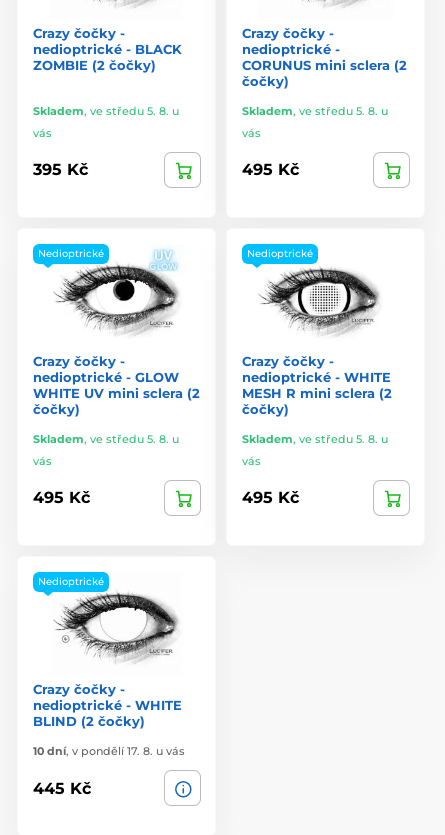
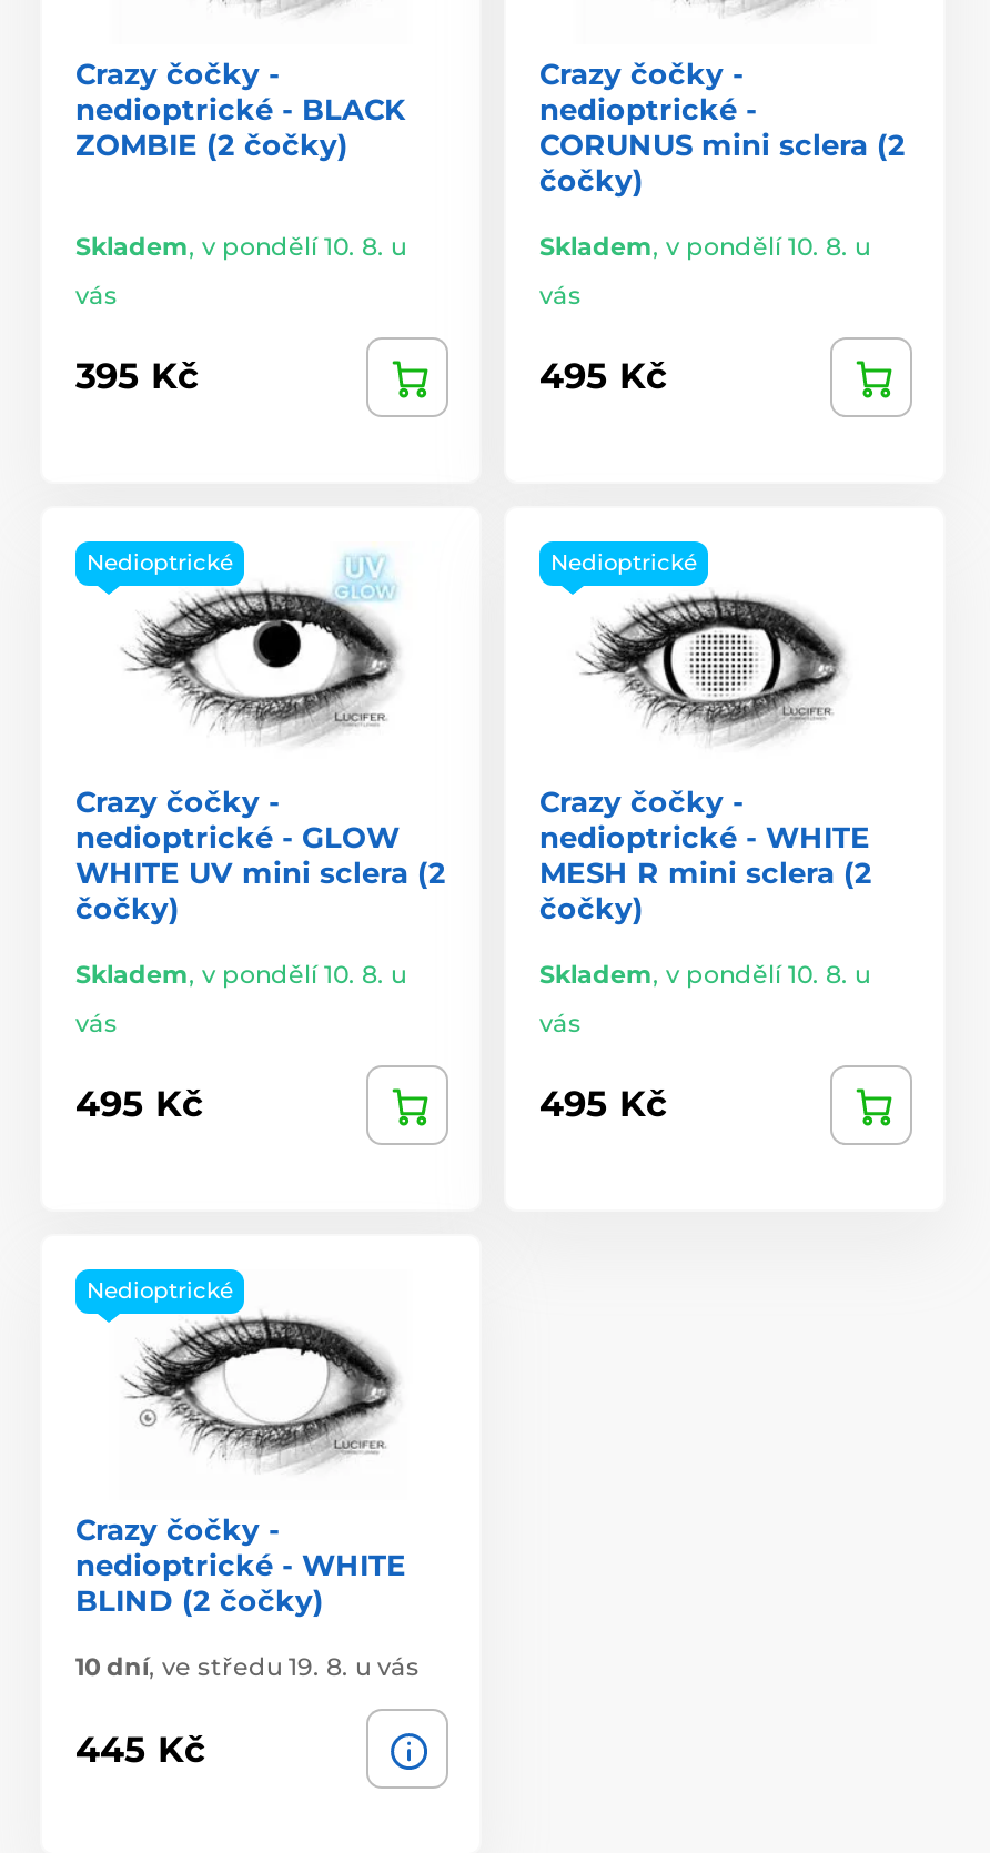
[33,104,179,118] Skladem, ve středu 5. 8. u -> [75,231,406,262] Skladem, v pondělí 10. 8. u
[242,104,388,118] Skladem, ve středu 5. 8. u -> [539,231,870,262] Skladem, v pondělí 10. 8. u
[33,432,179,446] Skladem, ve středu 5. 8. u -> [75,959,406,990] Skladem, v pondělí 10. 8. u
[242,432,388,446] Skladem, ve středu 5. 8. u -> [539,959,870,990] Skladem, v pondělí 10. 8. u
[33,744,185,758] 10 dní, v pondělí 17. 8. u vás -> [75,1651,420,1682] 10 dní, ve středu 19. 8. u vás

